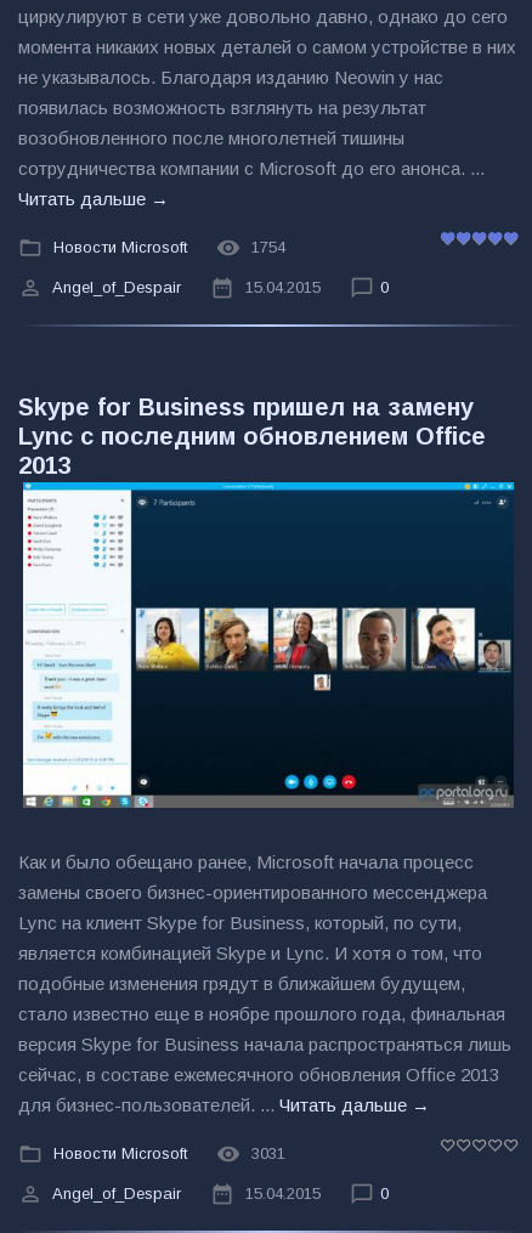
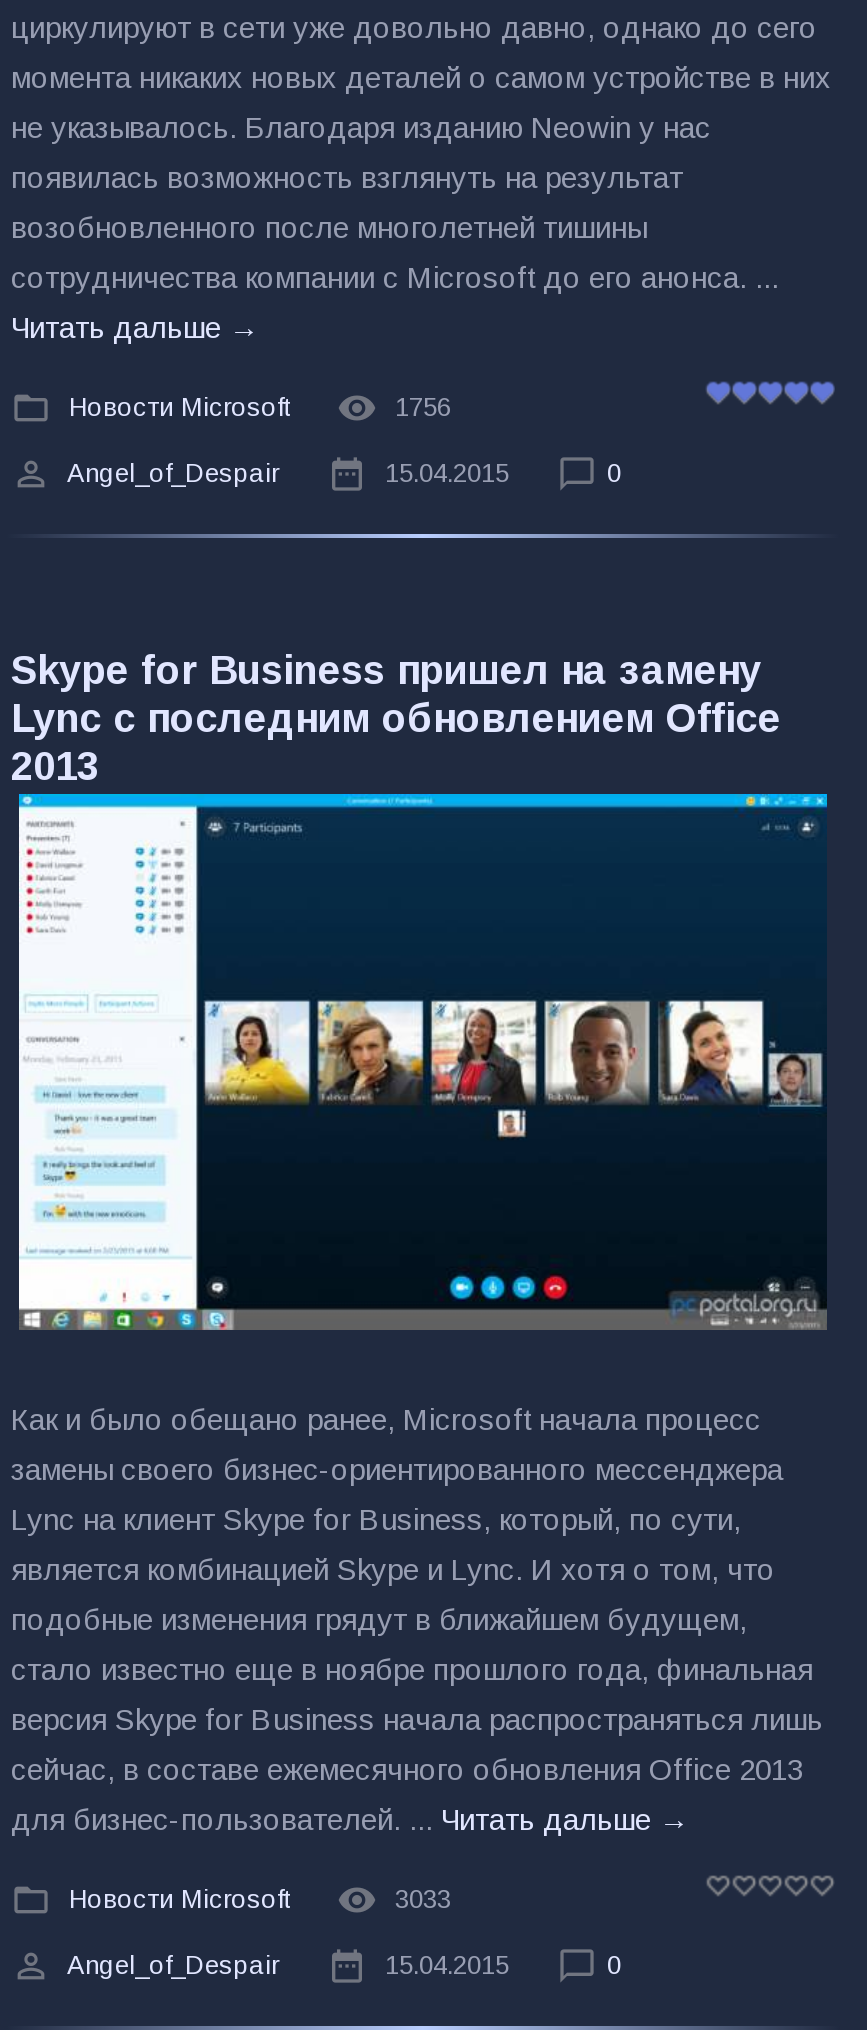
[251,237,285,256] 1754 -> [395,391,451,421] 1756
[251,1144,285,1162] 3031 -> [395,1883,451,1913] 3033

